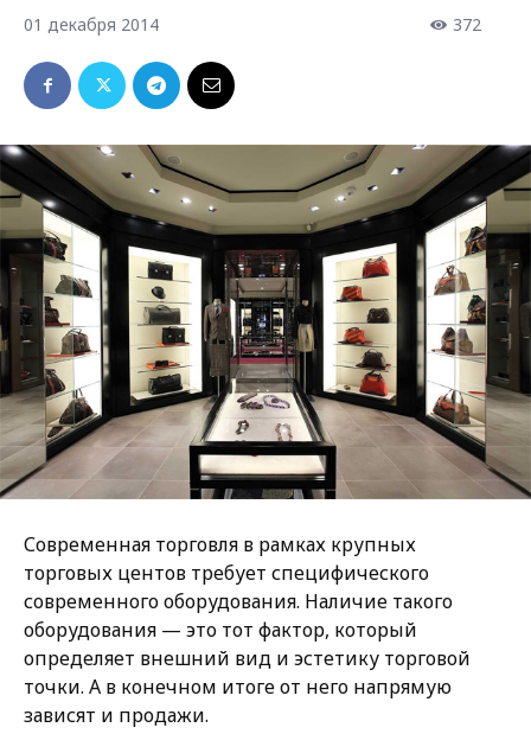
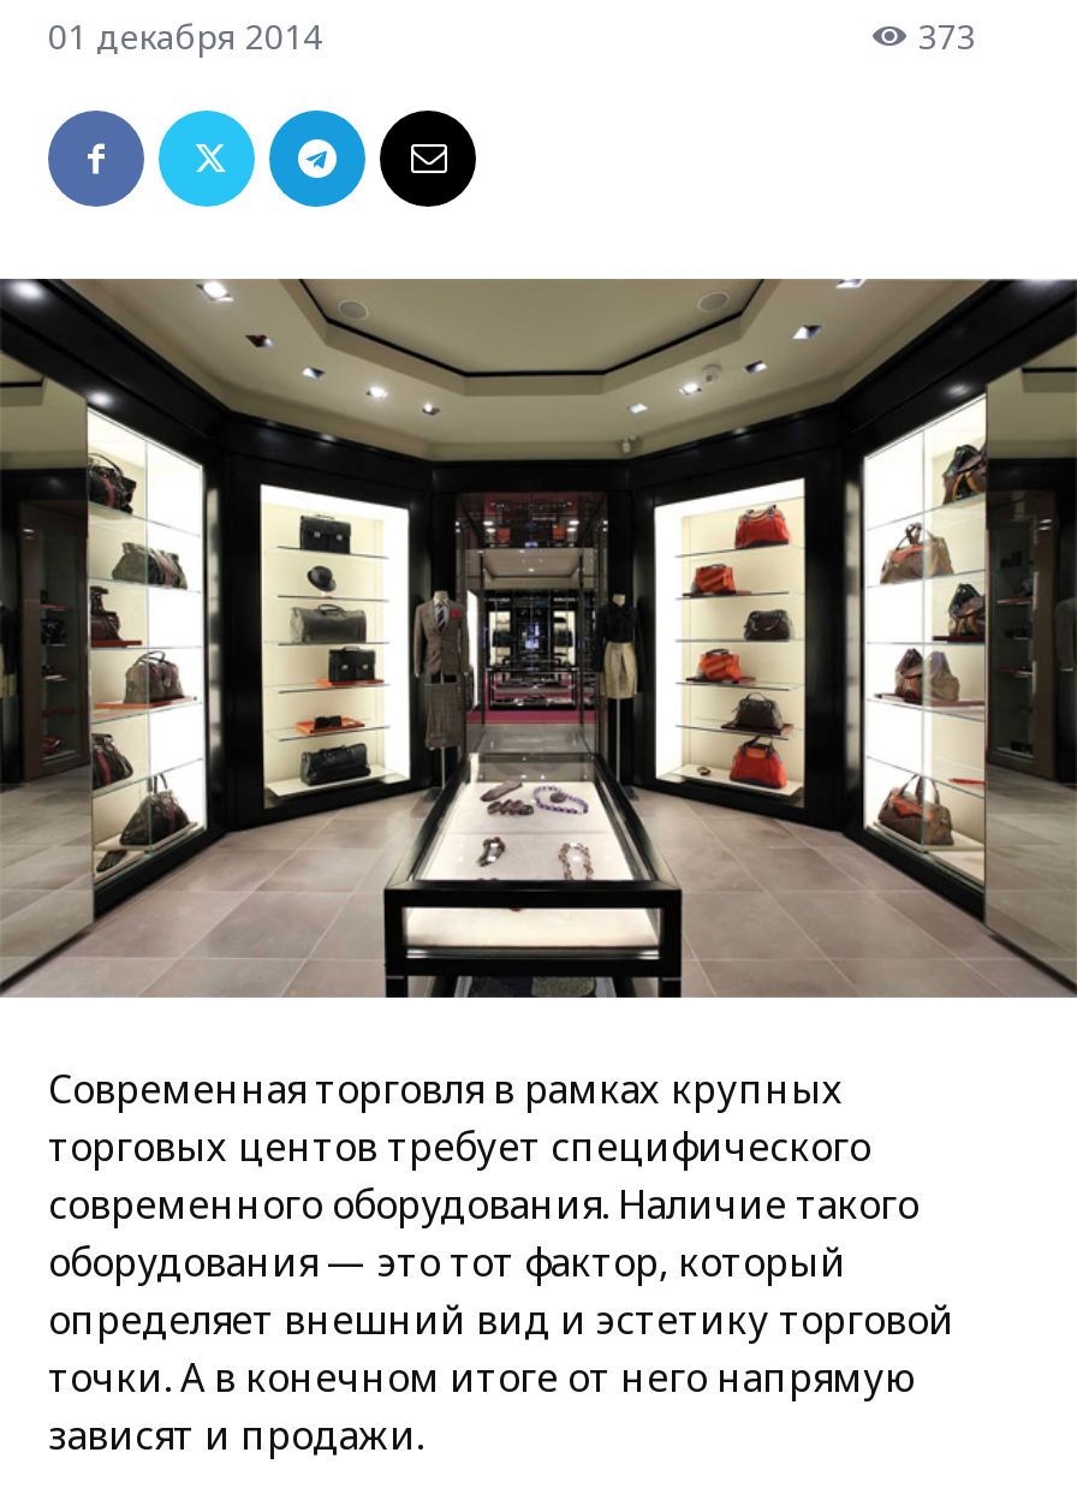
[453,13,481,36] 372 -> [918,13,976,58] 373

